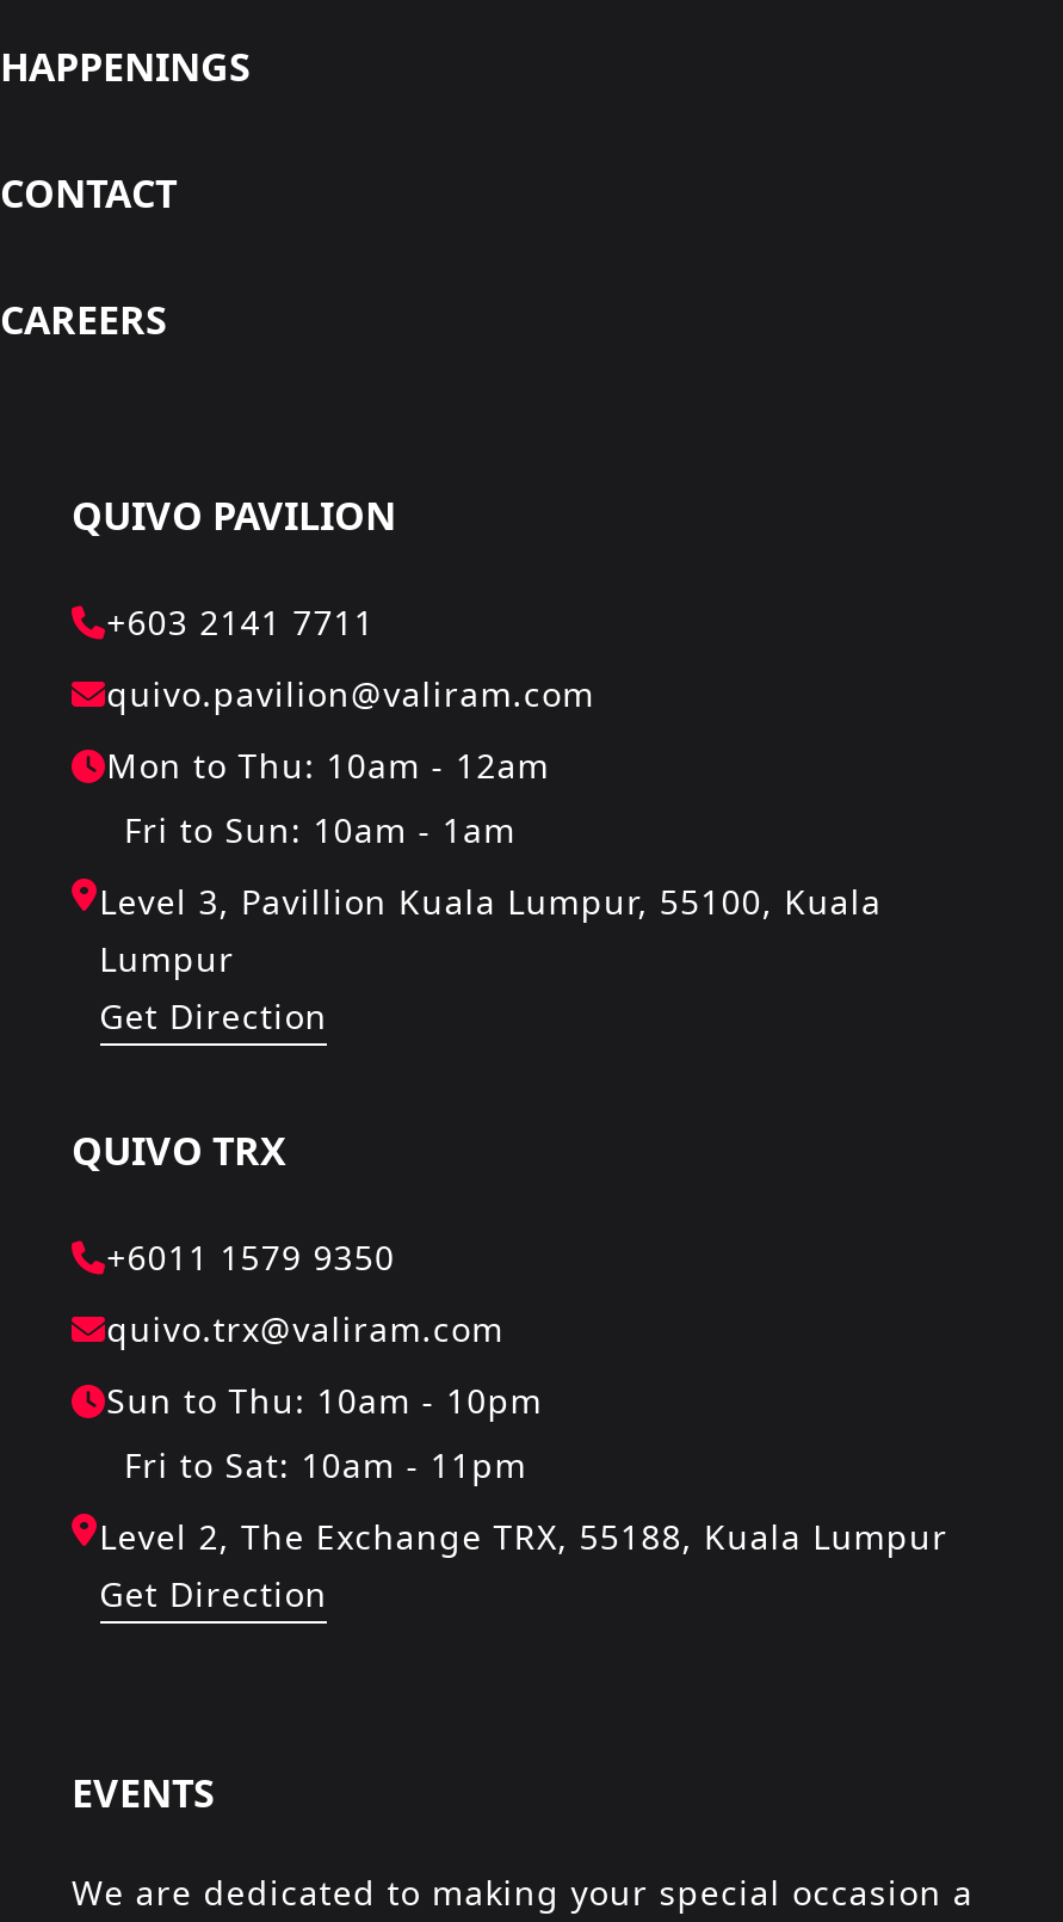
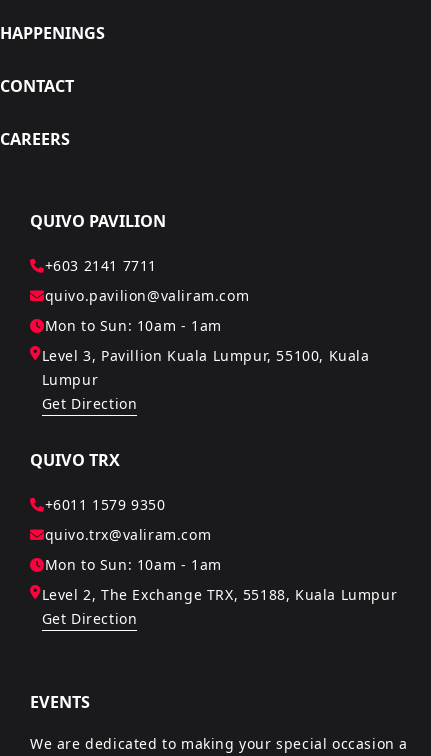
[106,743,550,853] Mon to Thu: 10am - 12am | Fri to Sun: 10am - 1am -> [45,316,222,335] Mon to Sun: 10am - 1am
[106,1378,543,1488] Sun to Thu: 10am - 10pm | Fri to Sat: 10am - 11pm -> [45,555,222,574] Mon to Sun: 10am - 1am

